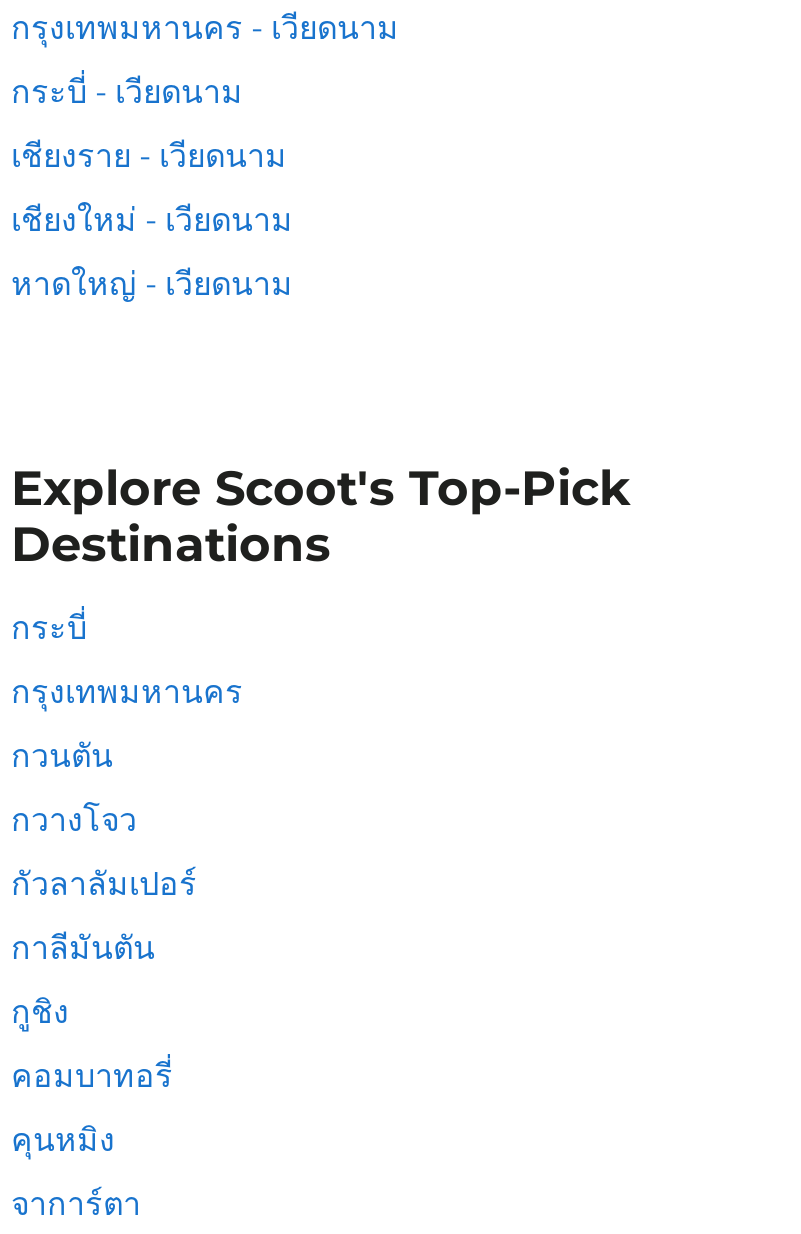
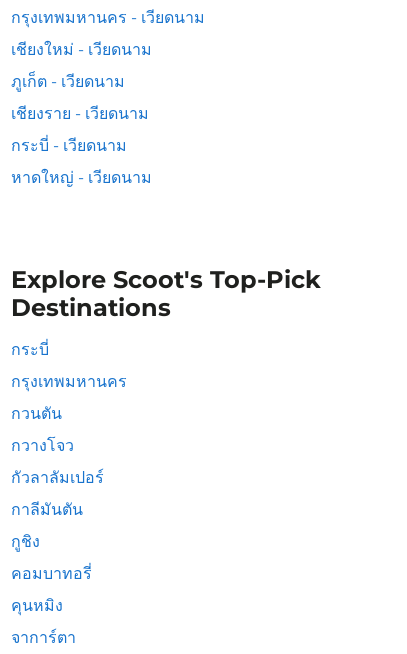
moved [11,73,287,175] -> [11,104,149,155]: เชียงราย - เวียดนาม | กระบี่ - เวียดนาม
moved [11,201,293,239] -> [11,40,152,59]: เชียงใหม่ - เวียดนาม
none -> [11,72,125,91] ภูเก็ต - เวียดนาม

